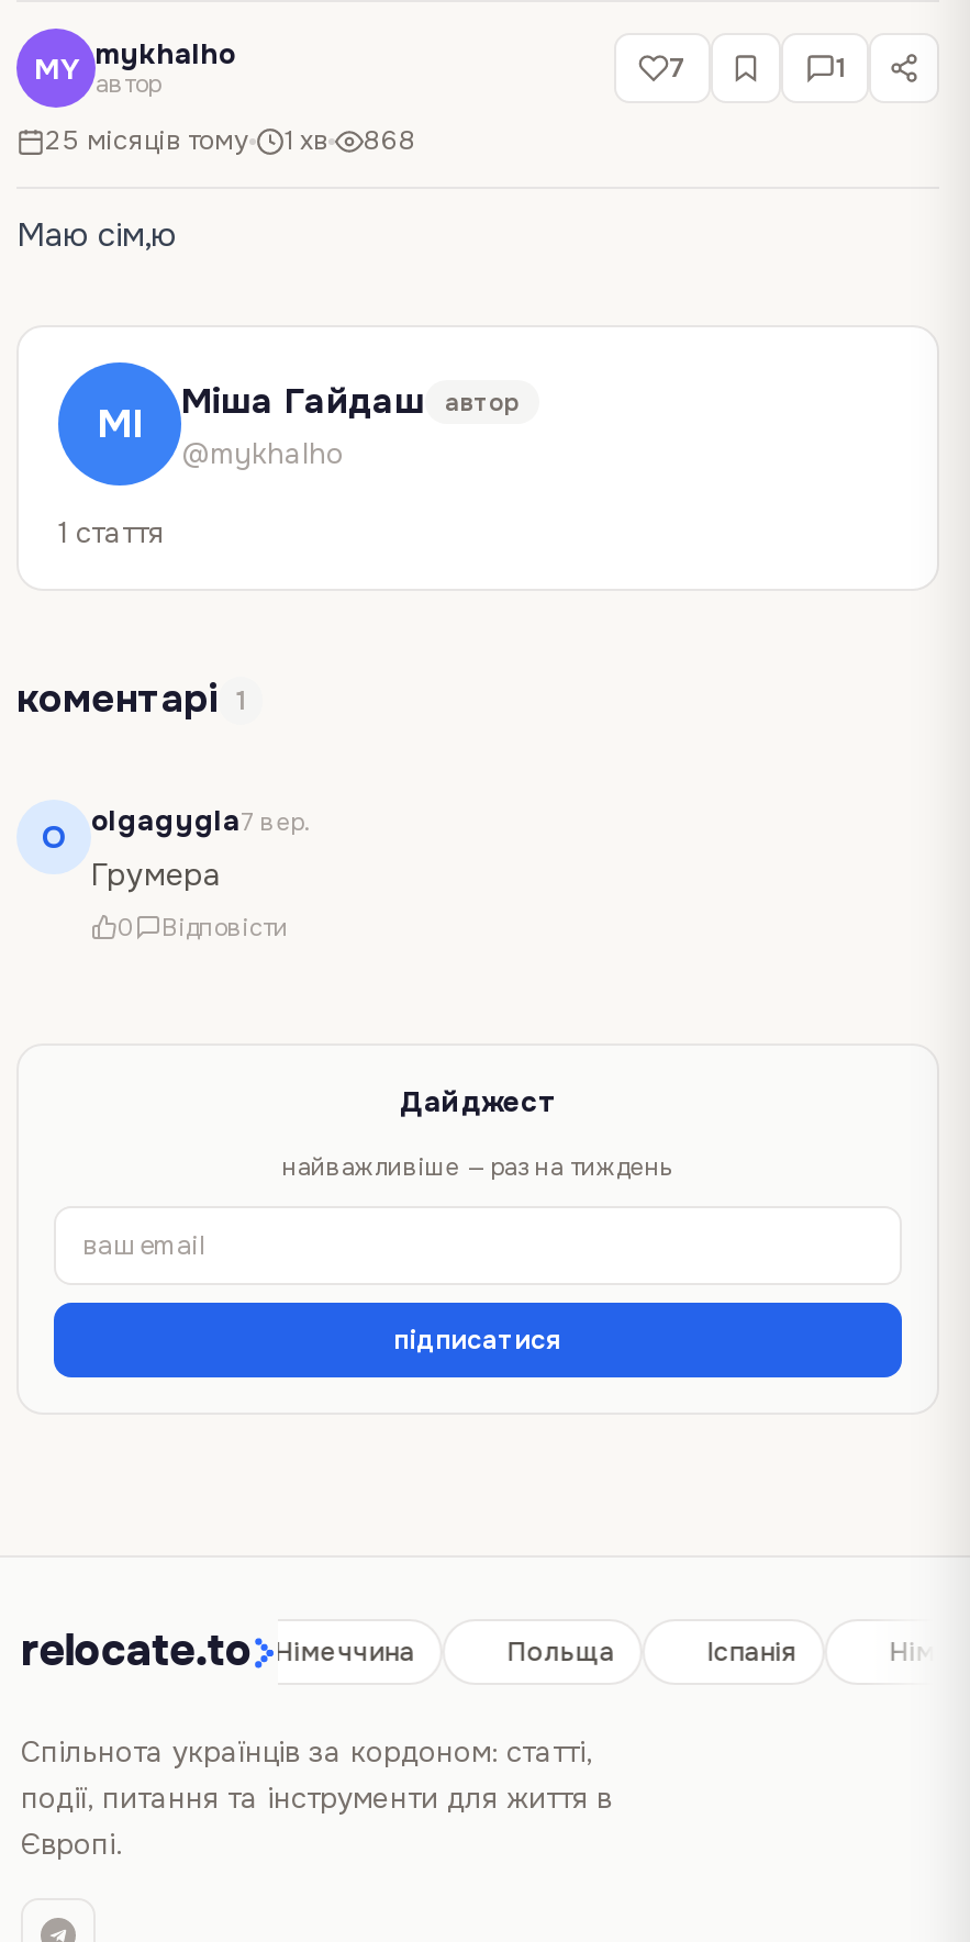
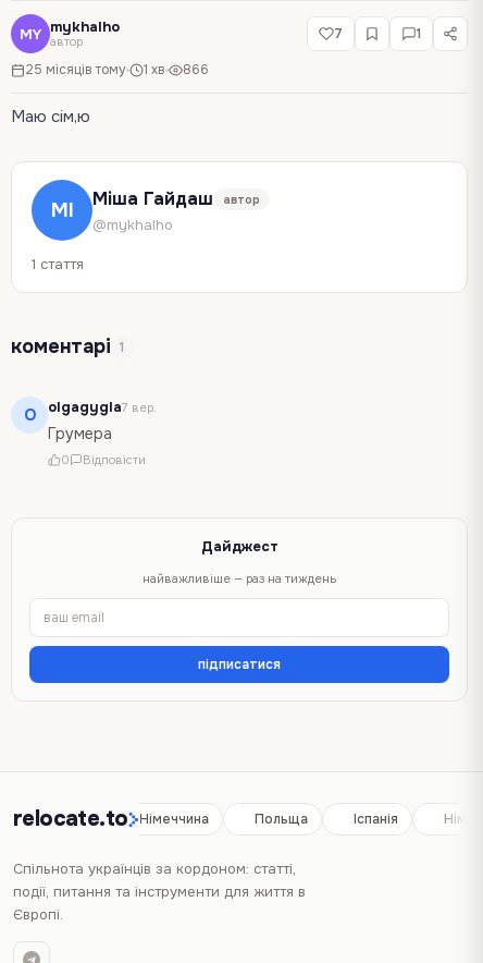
[364,123,416,158] 868 -> [183,61,209,78] 866

